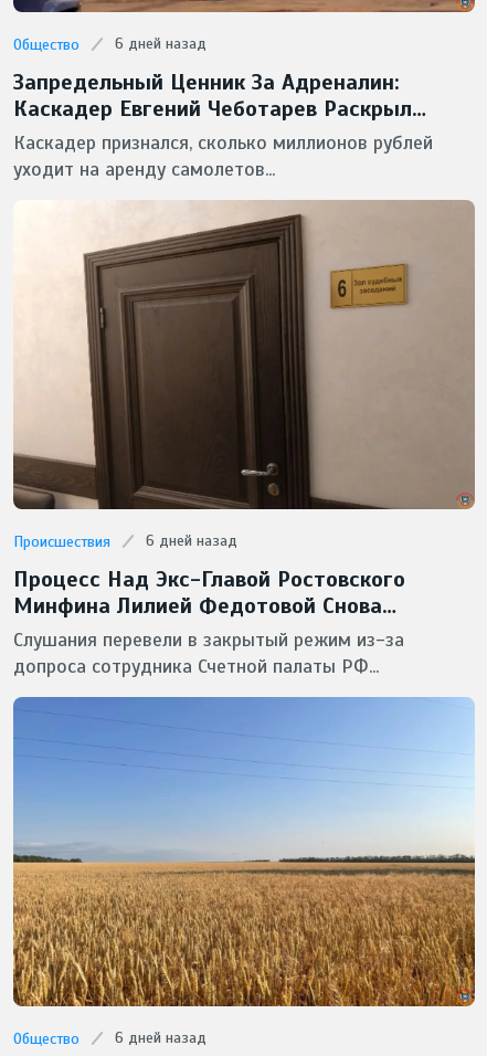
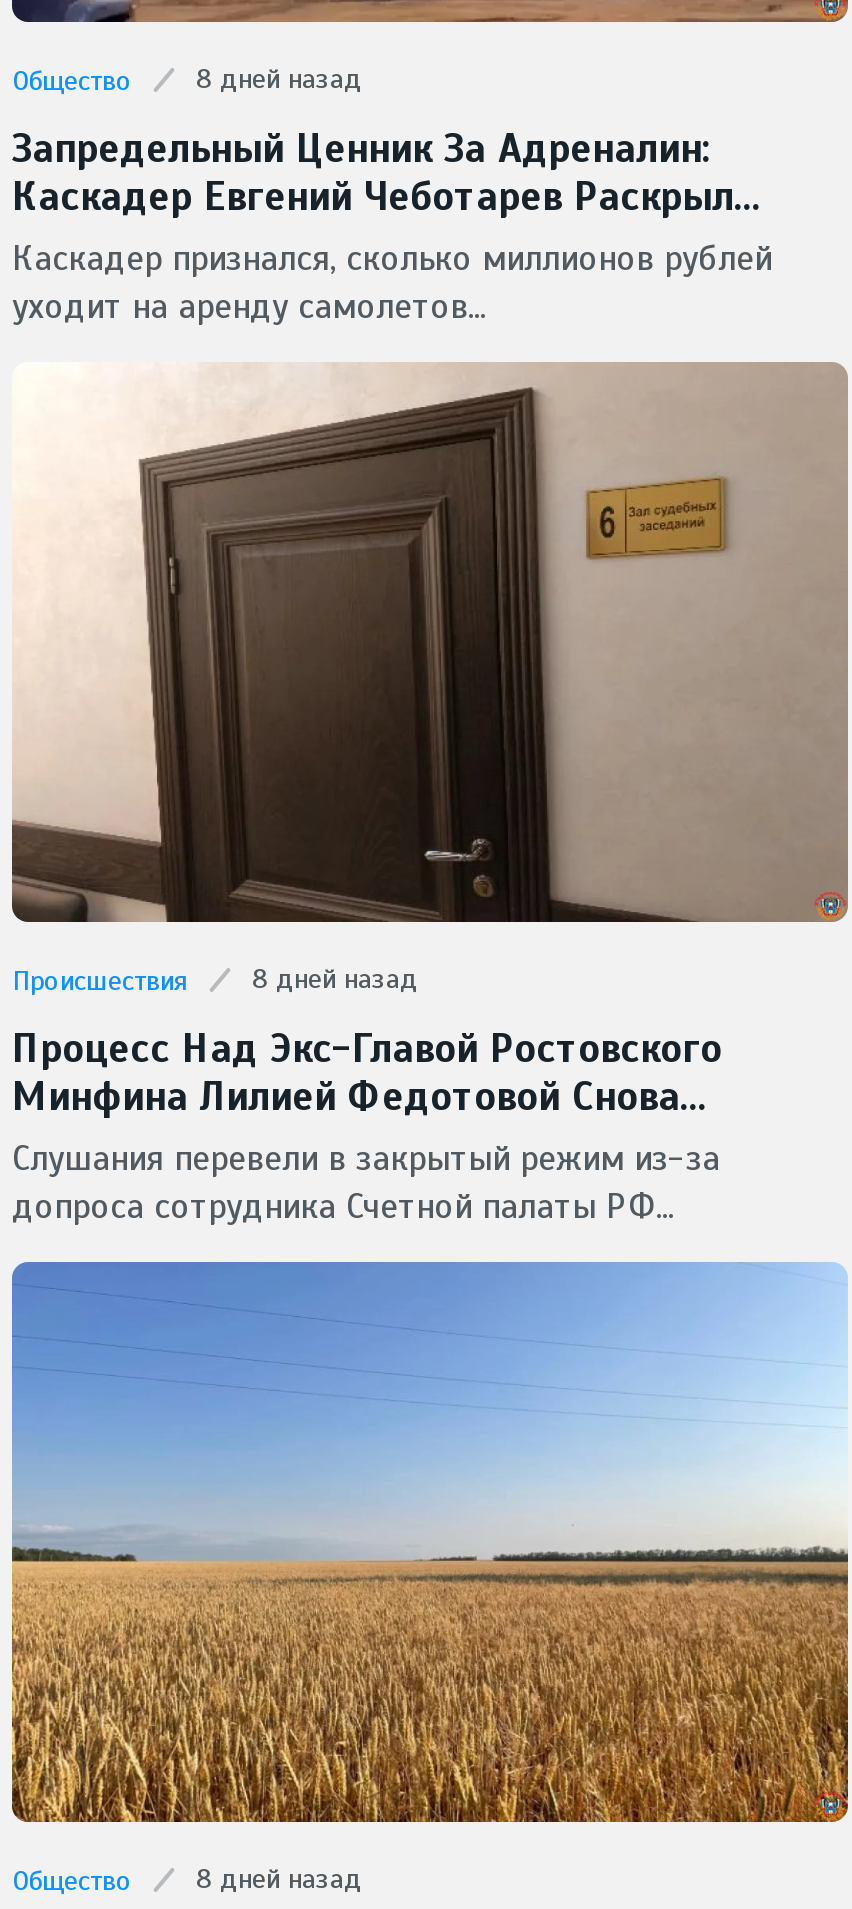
[13,34,207,54] Общество 6 дней назад -> [12,62,362,98] Общество 8 дней назад
[13,531,237,551] Происшествия 6 дней назад -> [12,962,418,998] Происшествия 8 дней назад
[13,1028,207,1048] Общество 6 дней назад -> [12,1862,362,1898] Общество 8 дней назад

